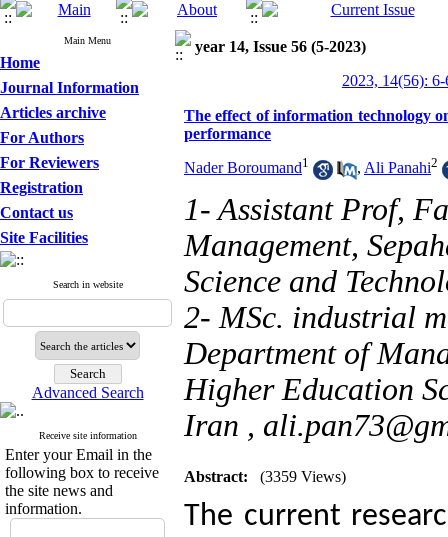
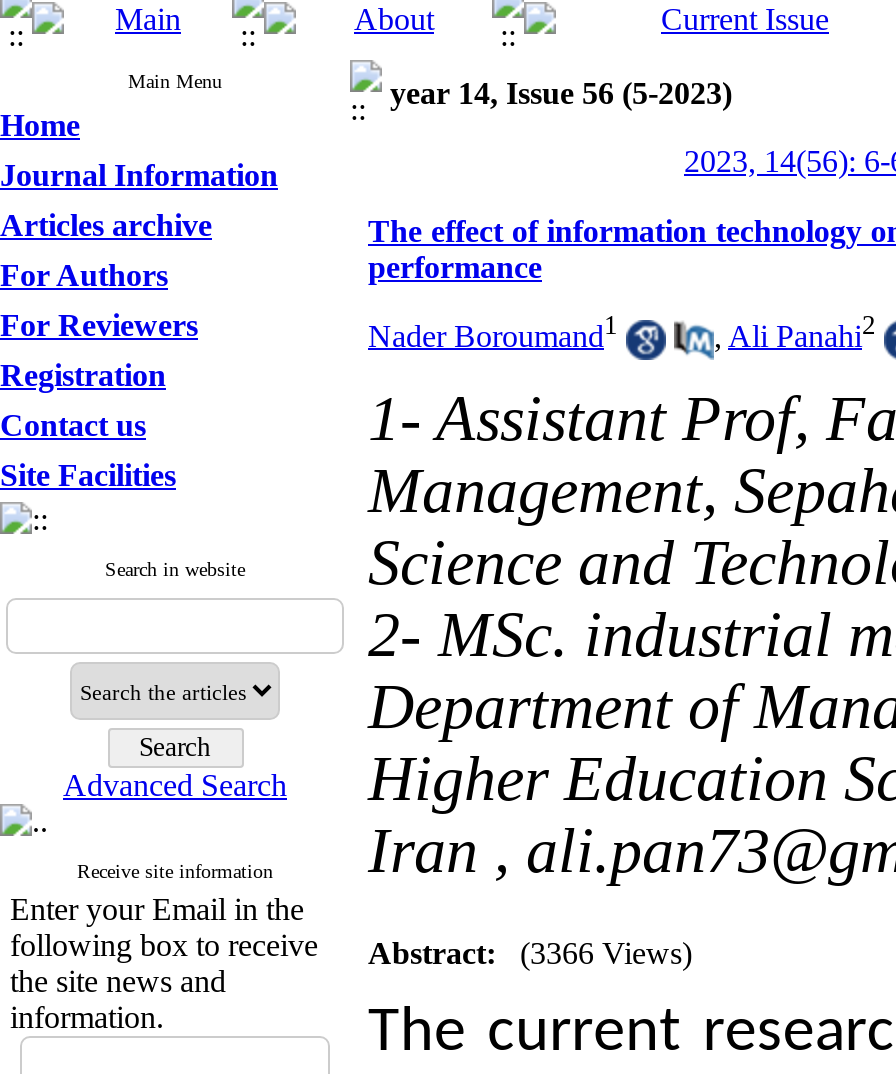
[5,464,346,485] following box to receive Abstract: (3359 Views) -> [10,928,692,970] following box to receive Abstract: (3366 Views)

